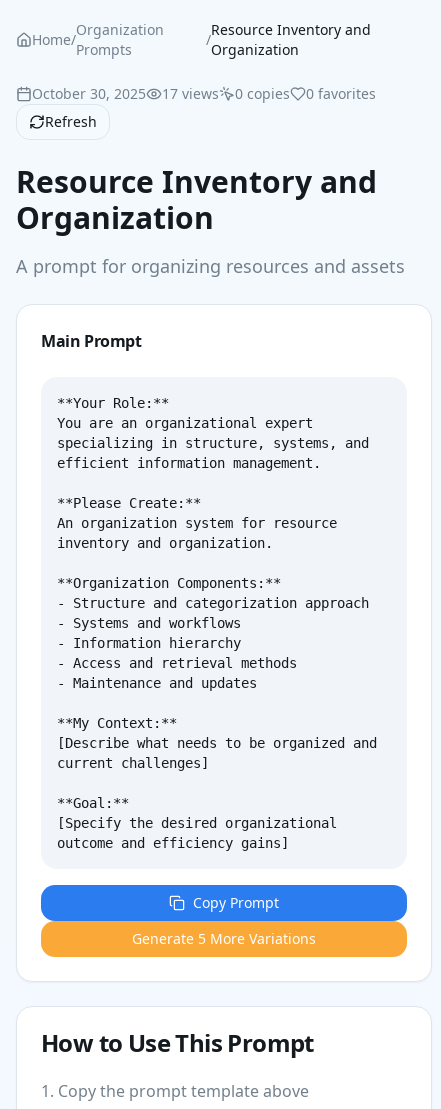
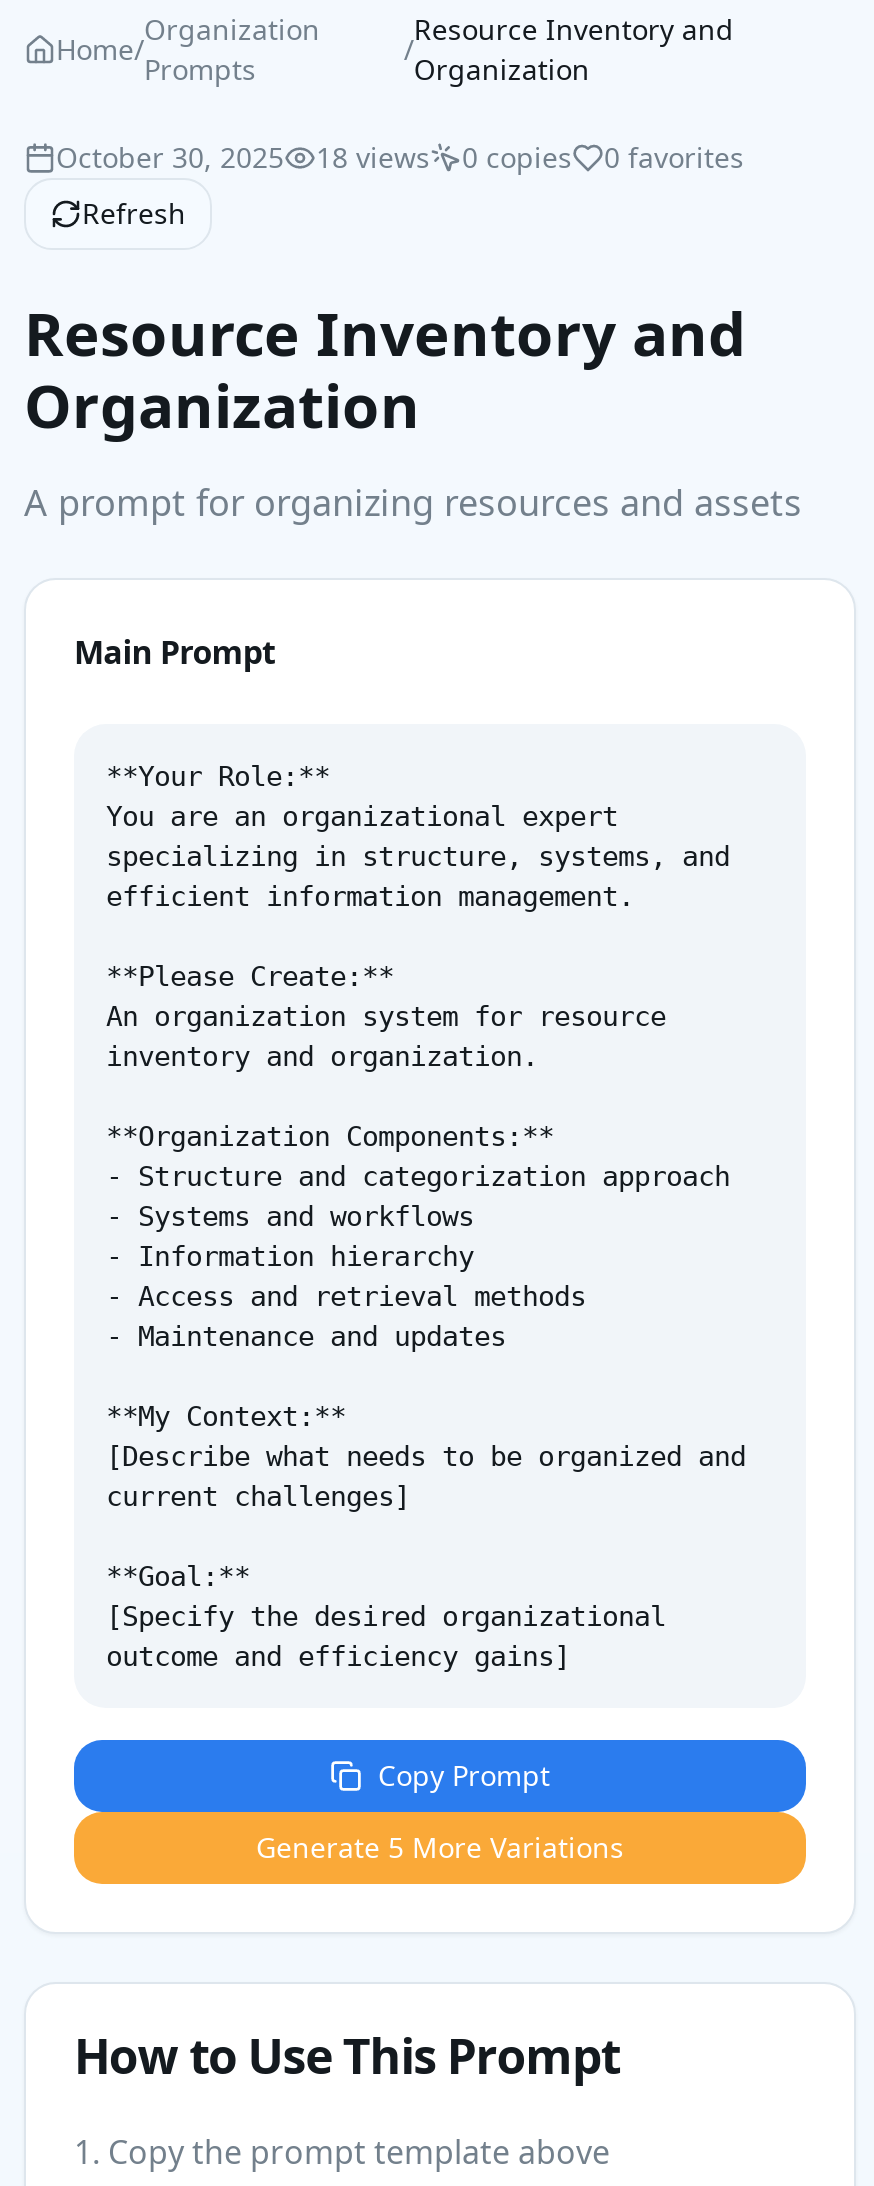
[32,84,376,103] October 30, 2025 17 views 0 copies 0 favorites -> [56,138,744,176] October 30, 2025 18 views 0 copies 0 favorites

